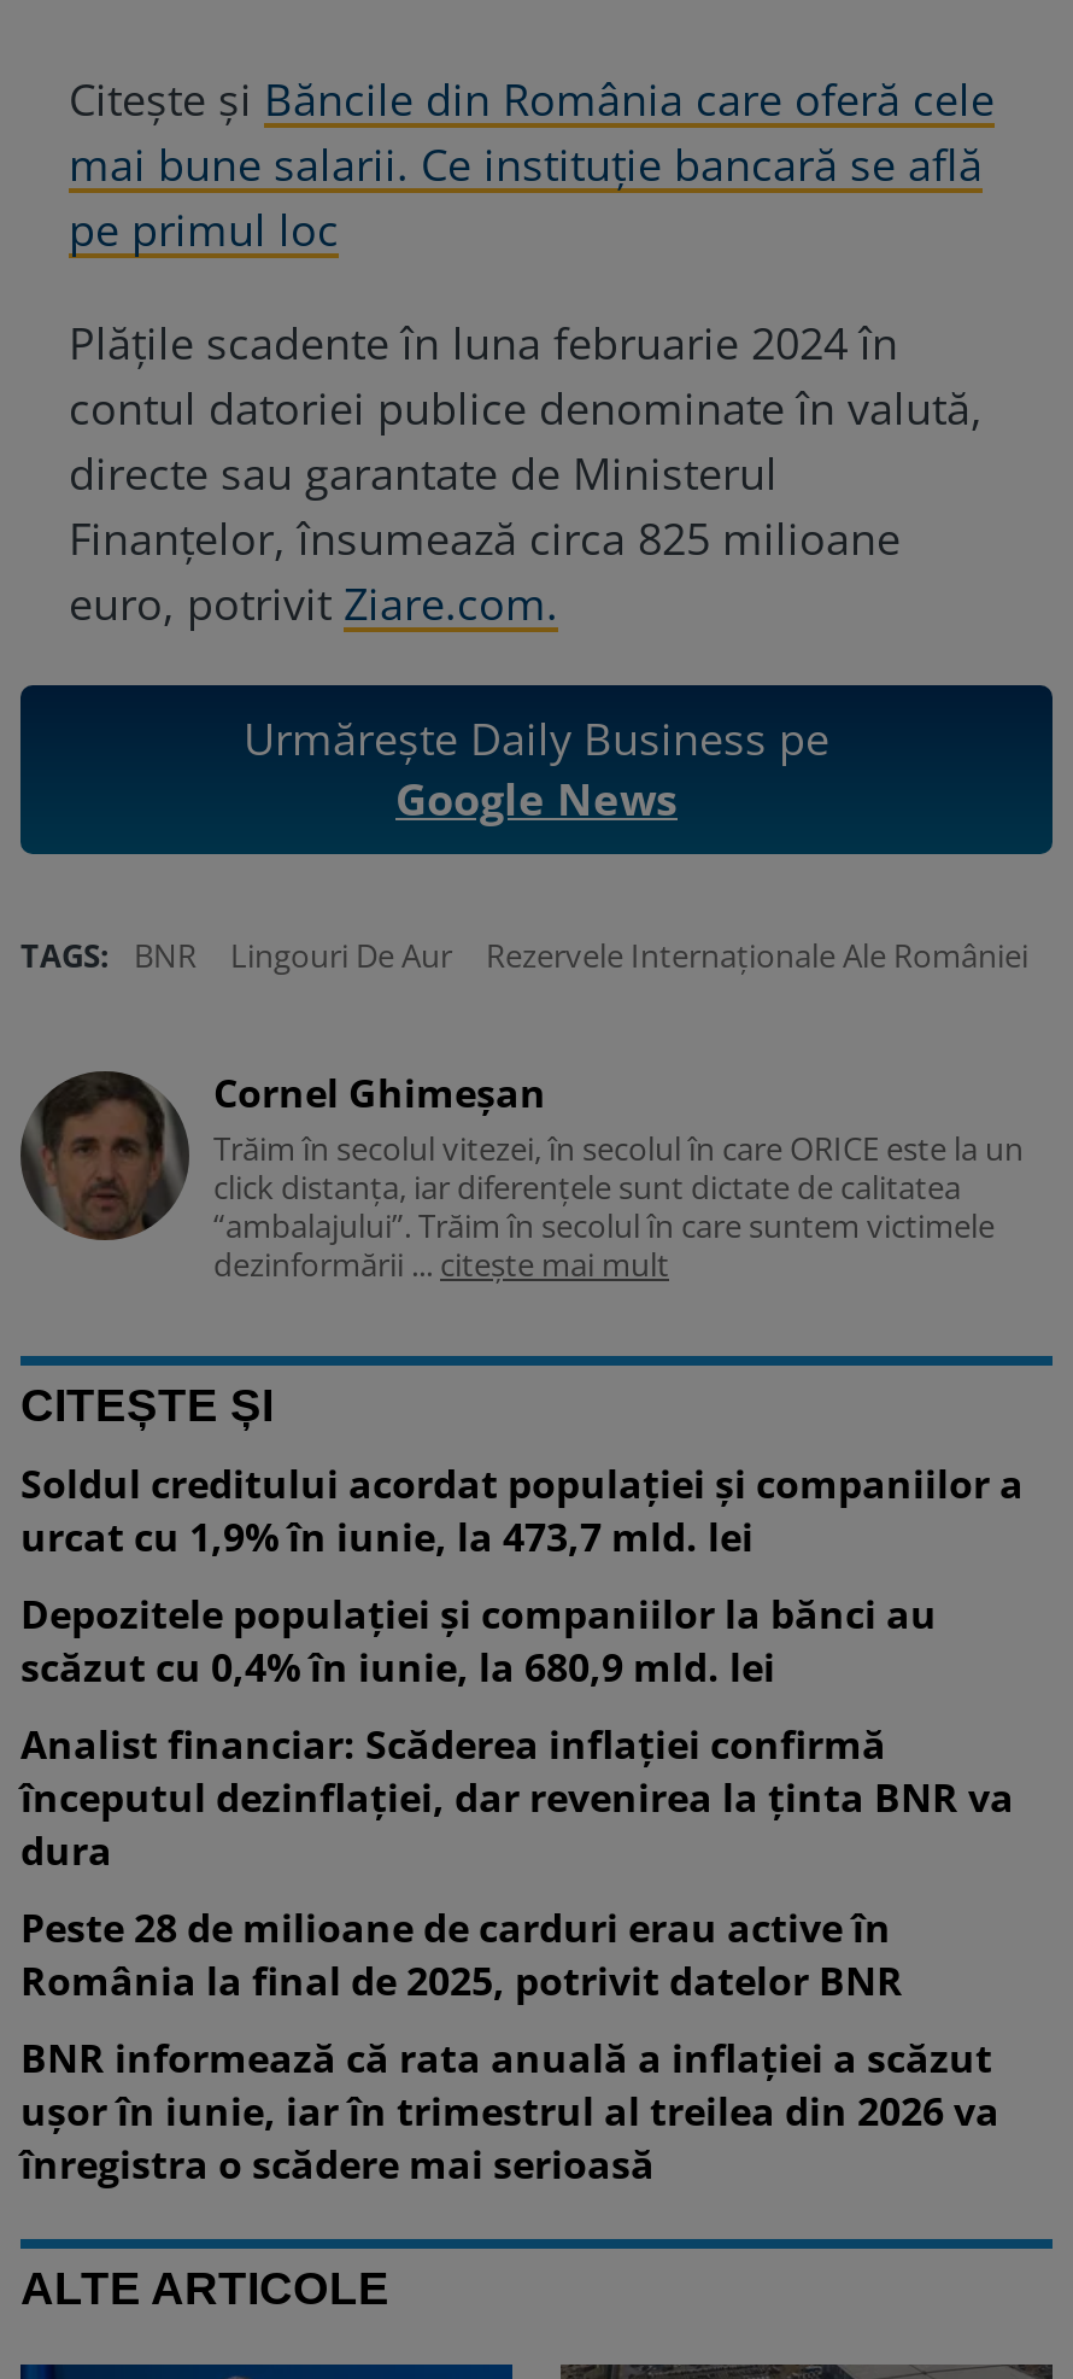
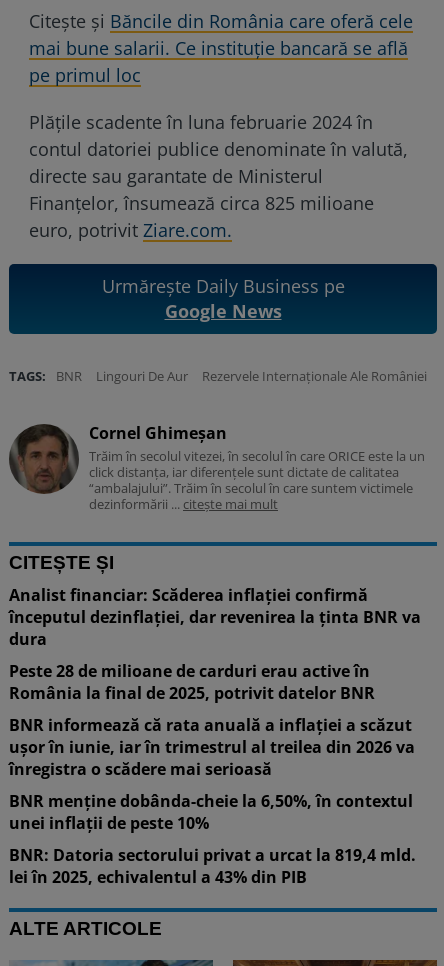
[20,1457,1024,1693] Soldul creditului acordat populației și companiilor a | urcat cu 1,9% în iunie, la 473,7 mld. lei | Depozitele populației și companiilor la bănci au | scăzut cu 0,4% în iunie, la 680,9 mld. lei -> none
moved [20,1717,1014,2190] -> [9,584,421,780]: Analist financiar: Scăderea inflației confirmă | începutul dezinflației, dar revenirea la ținta BNR va | dura | Peste 28 de milioane de carduri erau active în | România la final de 2025, potrivit datelor BNR | BNR informează că rata anuală a inflației a scăzut | ușor în iunie, iar în trimestrul al treilea din 2026 va | înregistra o scădere mai serioasă
none -> [9,790,416,888] BNR menține dobânda-cheie la 6,50%, în contextul | unei inflații de peste 10% | BNR: Datoria sectorului privat a urcat la 819,4 mld. | lei în 2025, echivalentul a 43% din PIB

